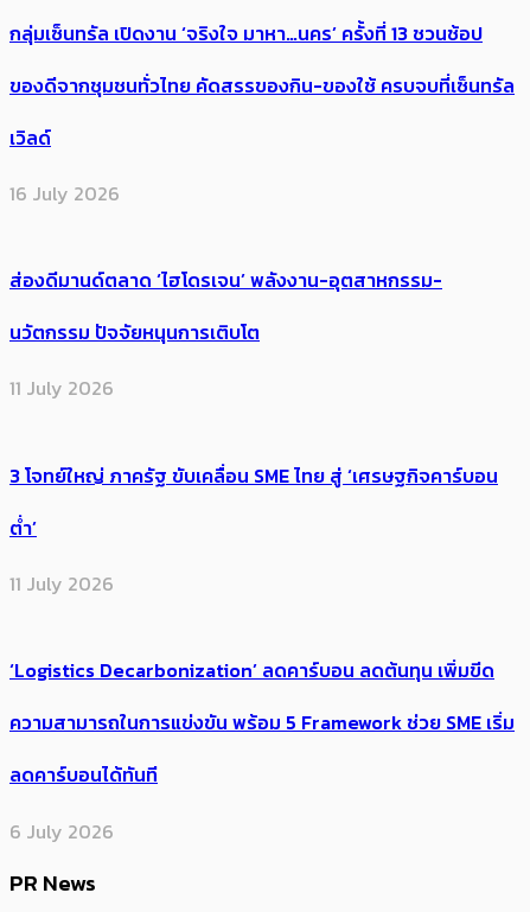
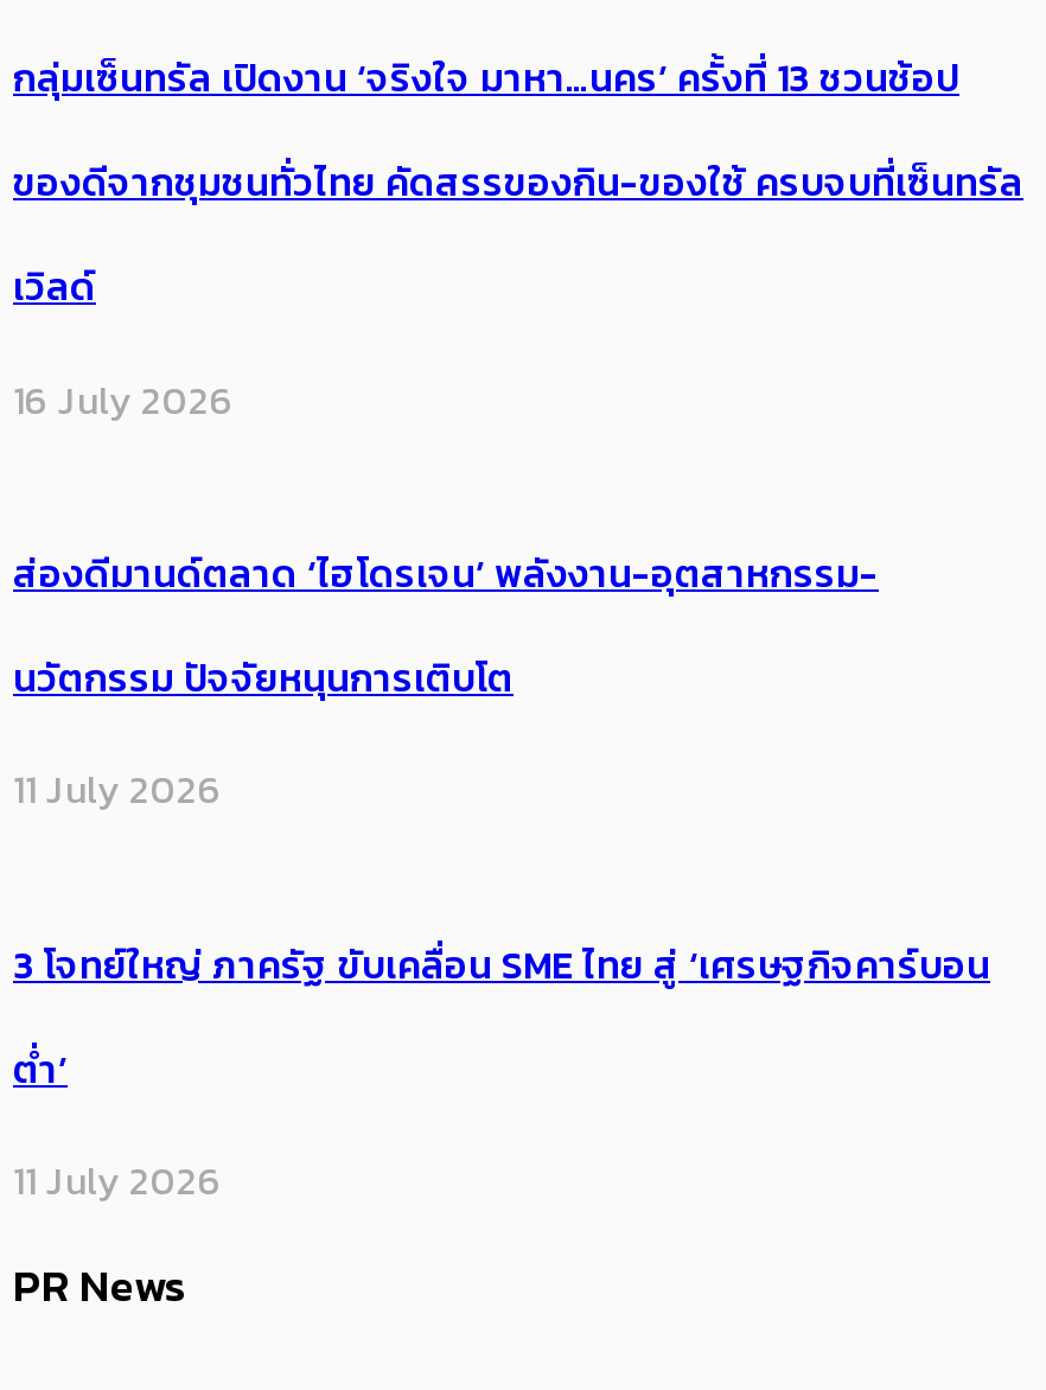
[9,656,515,845] ‘Logistics Decarbonization’ ลดคาร์บอน ลดต้นทุน เพิ่มขีด | ความสามารถในการแข่งขัน พร้อม 5 Framework ช่วย SME เริ่ม | ลดคาร์บอนได้ทันที | 6 July 2026 -> none

